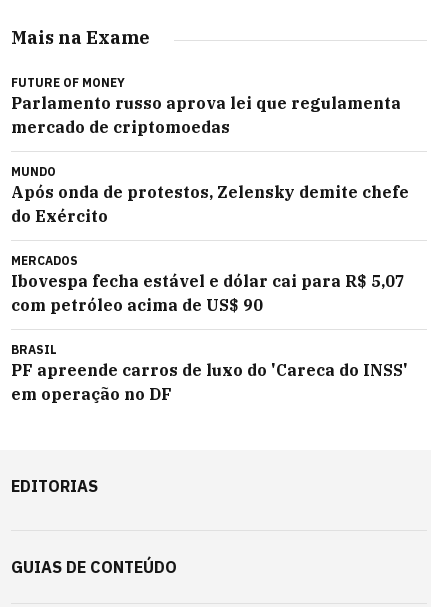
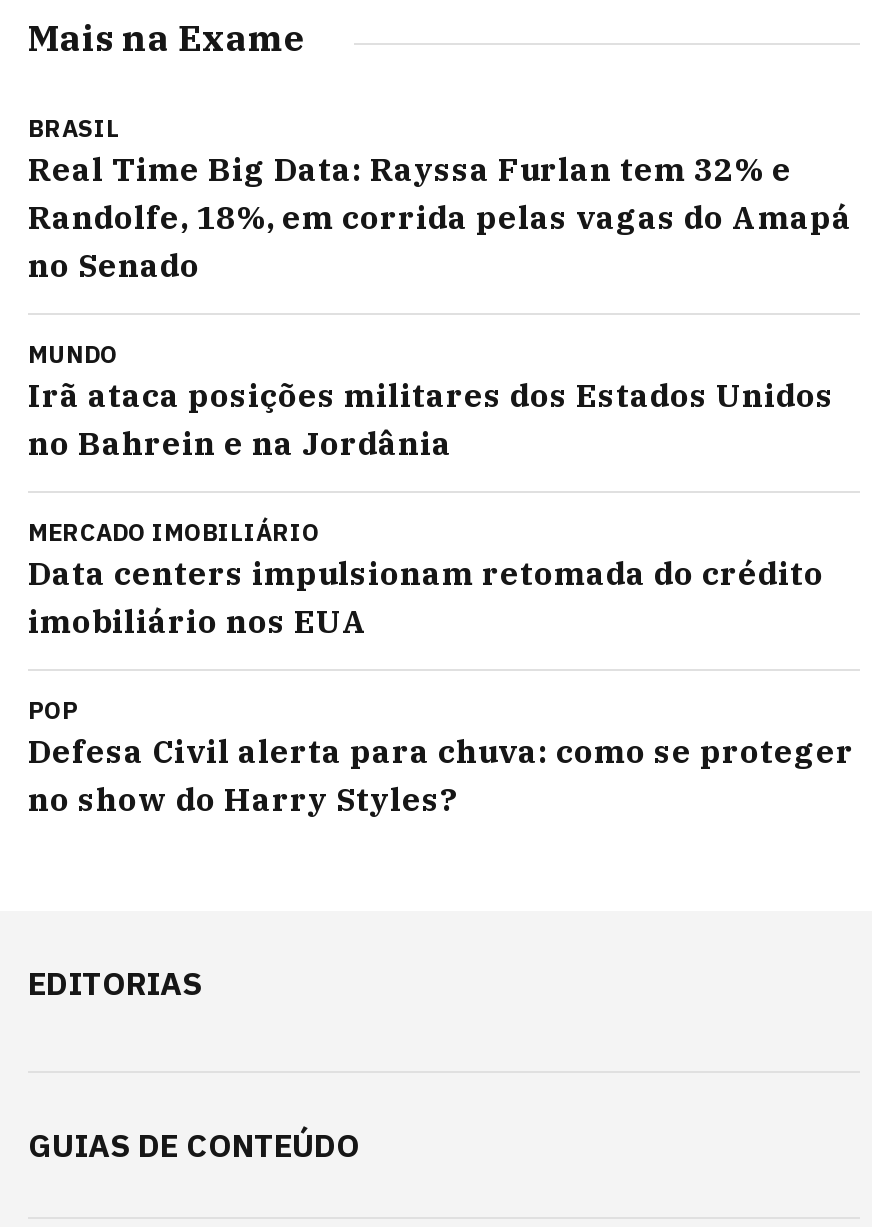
[11,75,401,137] FUTURE OF MONEY | Parlamento russo aprova lei que regulamenta | mercado de criptomoedas -> [28,113,852,285] BRASIL | Real Time Big Data: Rayssa Furlan tem 32% e | Randolfe, 18%, em corrida pelas vagas do Amapá | no Senado
[11,182,409,226] Após onda de protestos, Zelensky demite chefe | do Exército -> [28,375,834,463] Irã ataca posições militares dos Estados Unidos | no Bahrein e na Jordânia
[11,253,405,315] MERCADOS | Ibovespa fecha estável e dólar cai para R$ 5,07 | com petróleo acima de US$ 90 -> [28,517,824,641] MERCADO IMOBILIÁRIO | Data centers impulsionam retomada do crédito | imobiliário nos EUA
[11,342,408,404] BRASIL | PF apreende carros de luxo do 'Careca do INSS' | em operação no DF -> [28,695,854,819] POP | Defesa Civil alerta para chuva: como se proteger | no show do Harry Styles?

